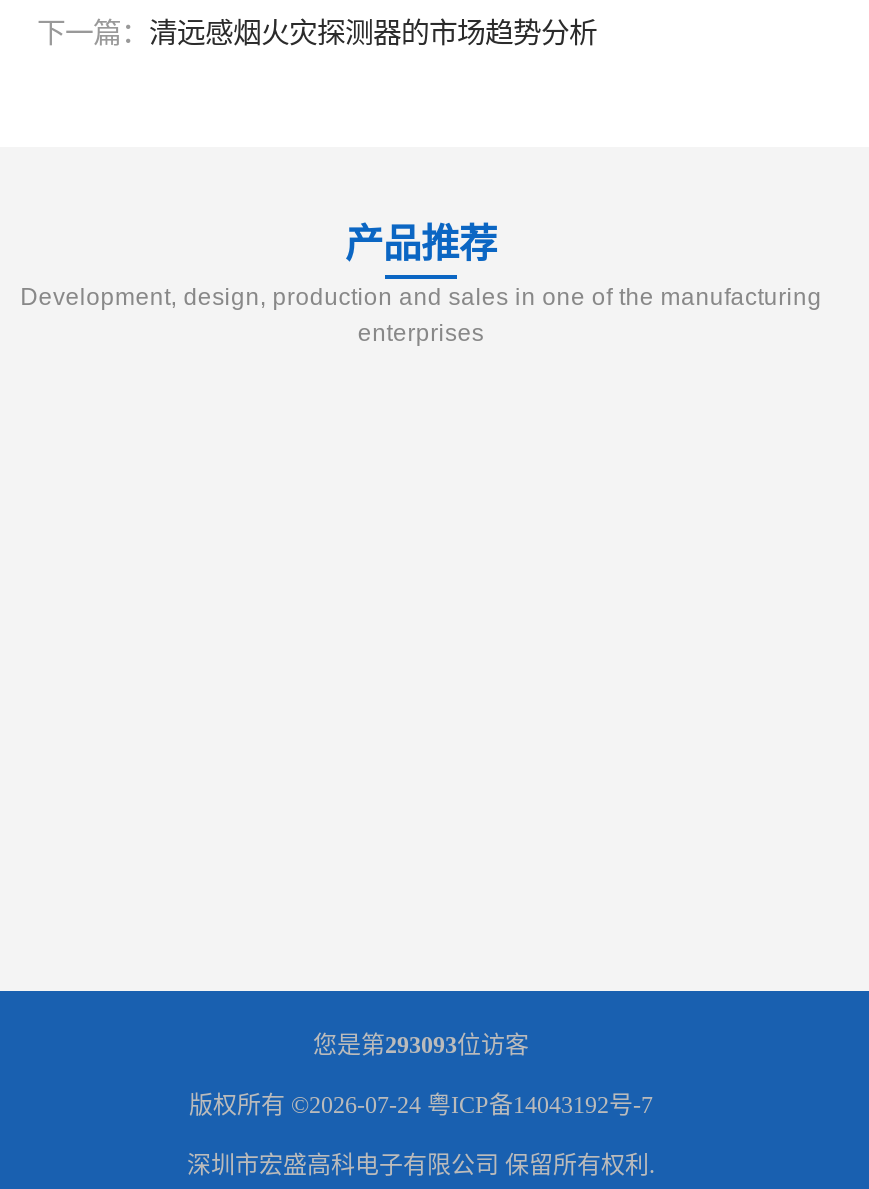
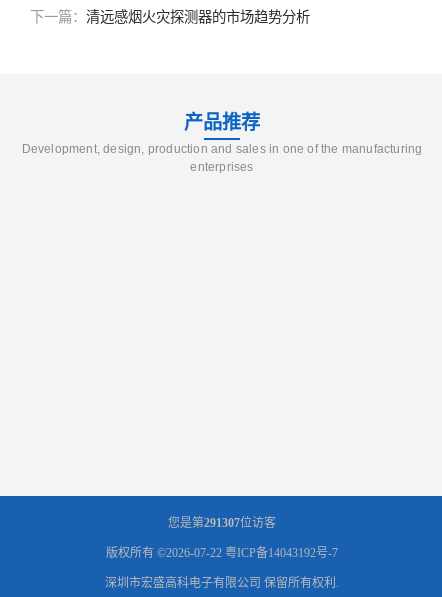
[313,1031,529,1059] 您是第293093位访客 -> [168,516,276,530] 您是第291307位访客
[189,1091,653,1119] 版权所有 ©2026-07-24粤ICP备14043192号-7 -> [106,546,338,560] 版权所有 ©2026-07-22粤ICP备14043192号-7

